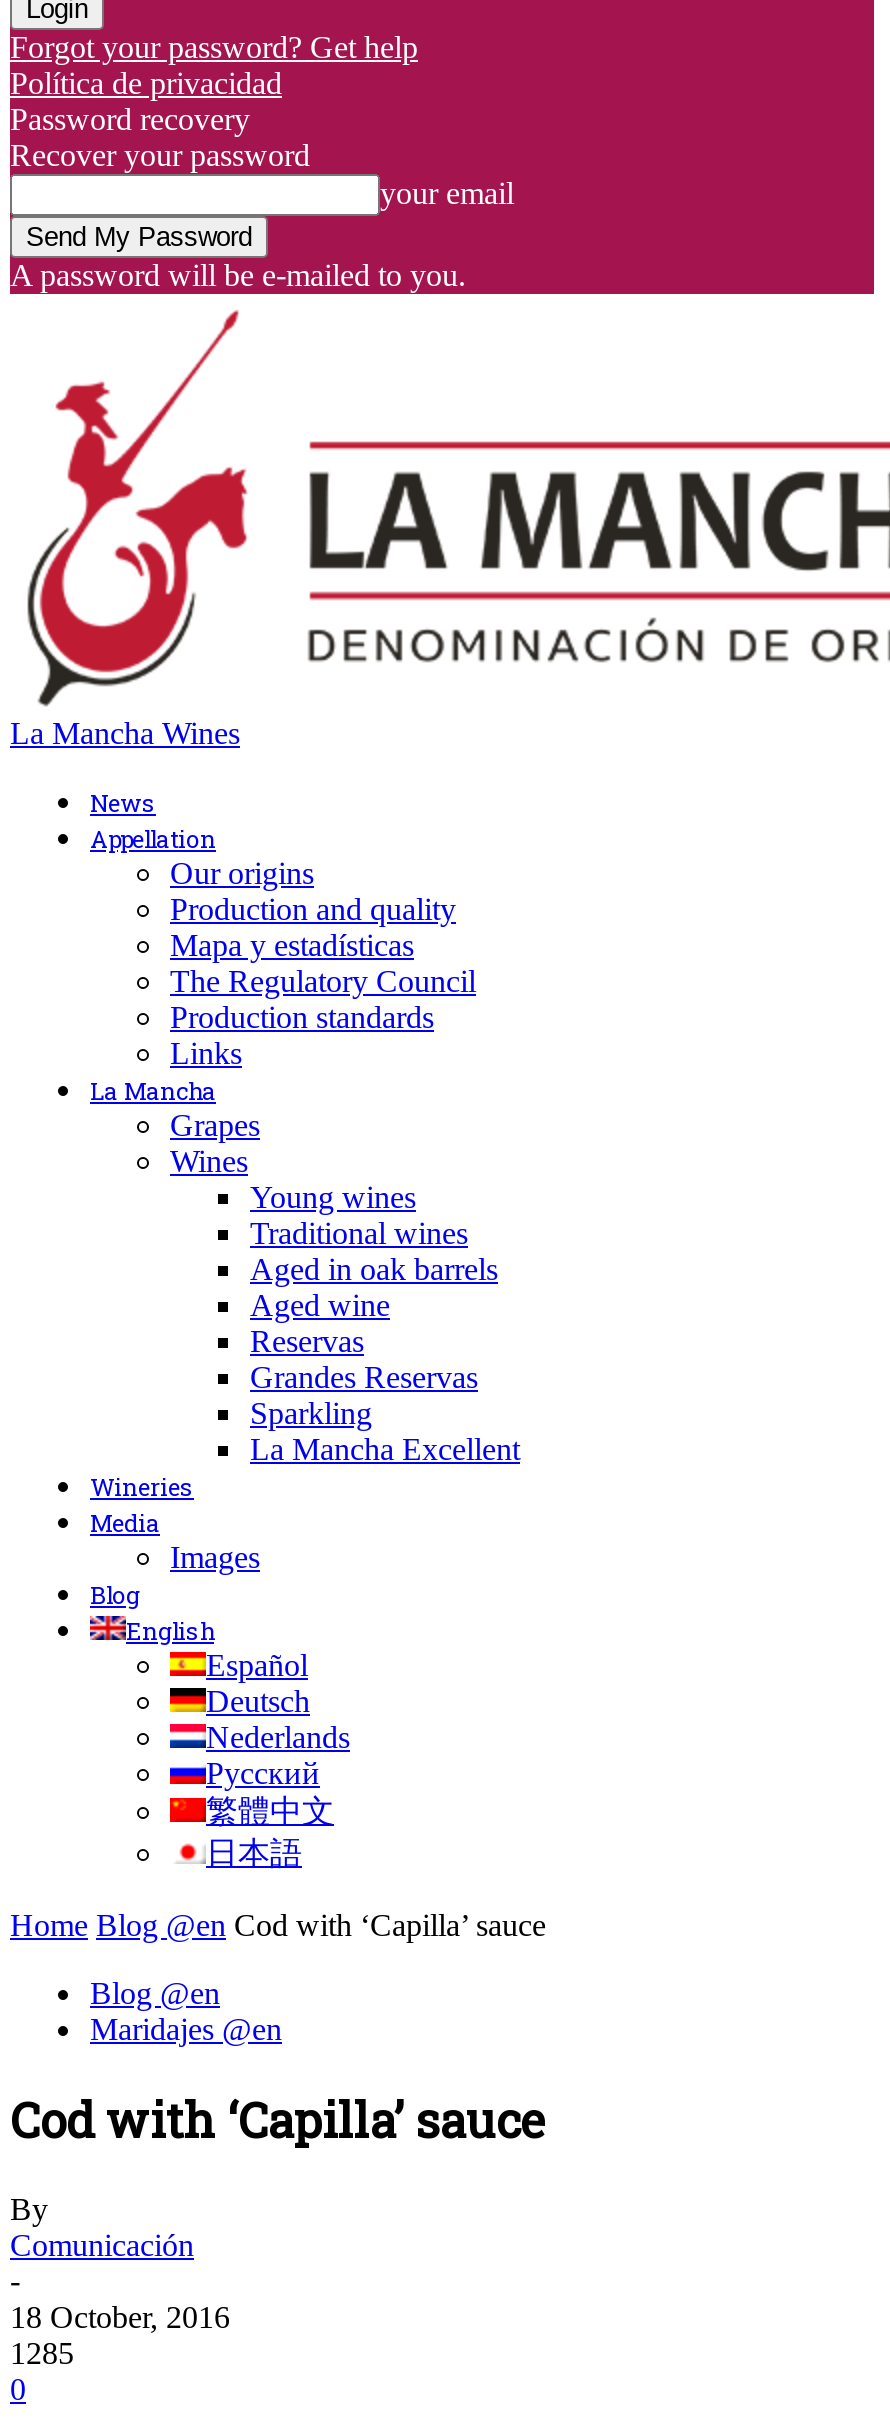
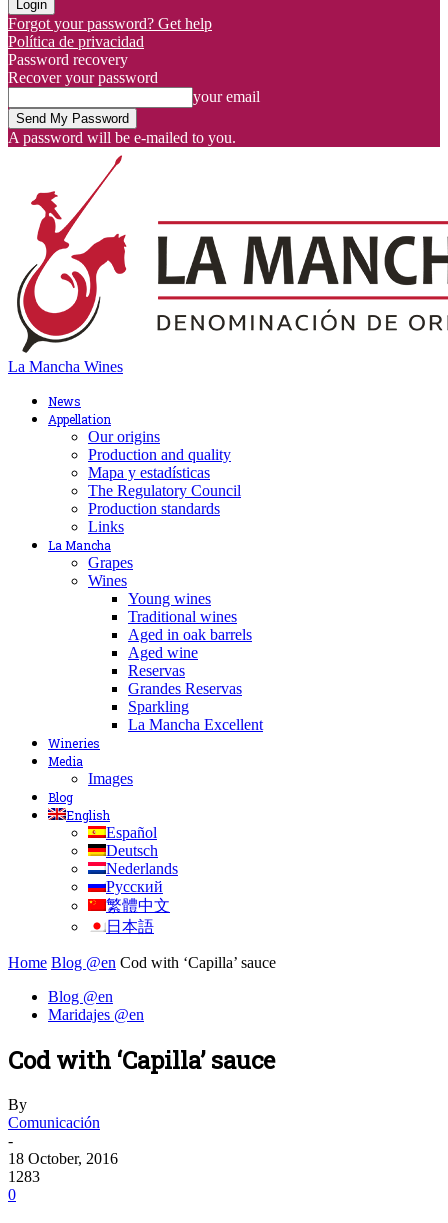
[10,2336,74,2370] 1285 -> [8,1168,40,1185] 1283

